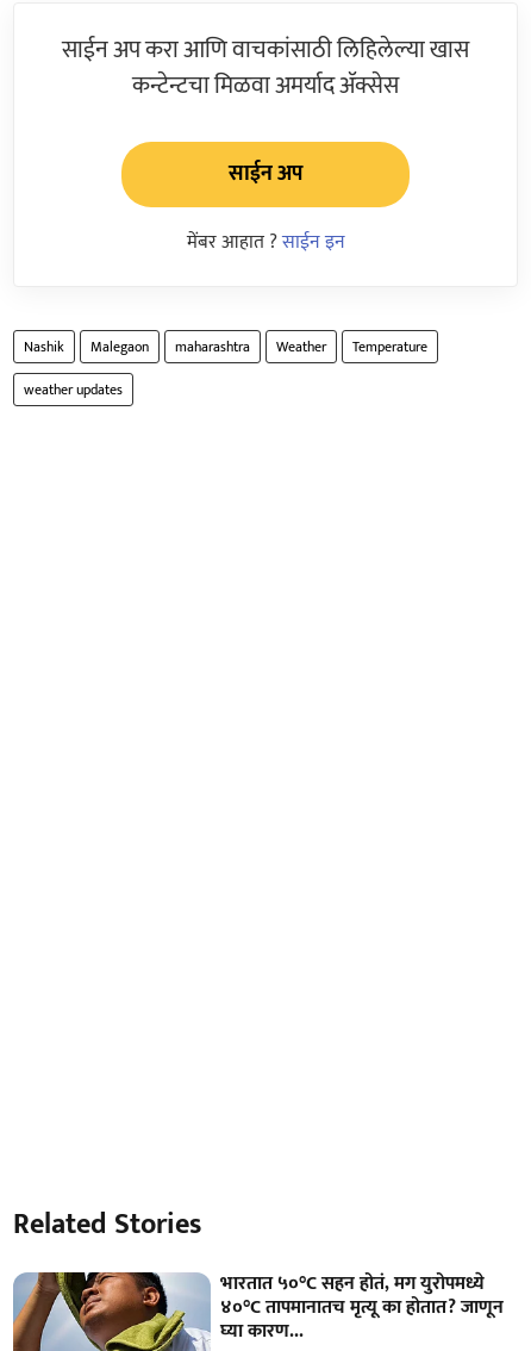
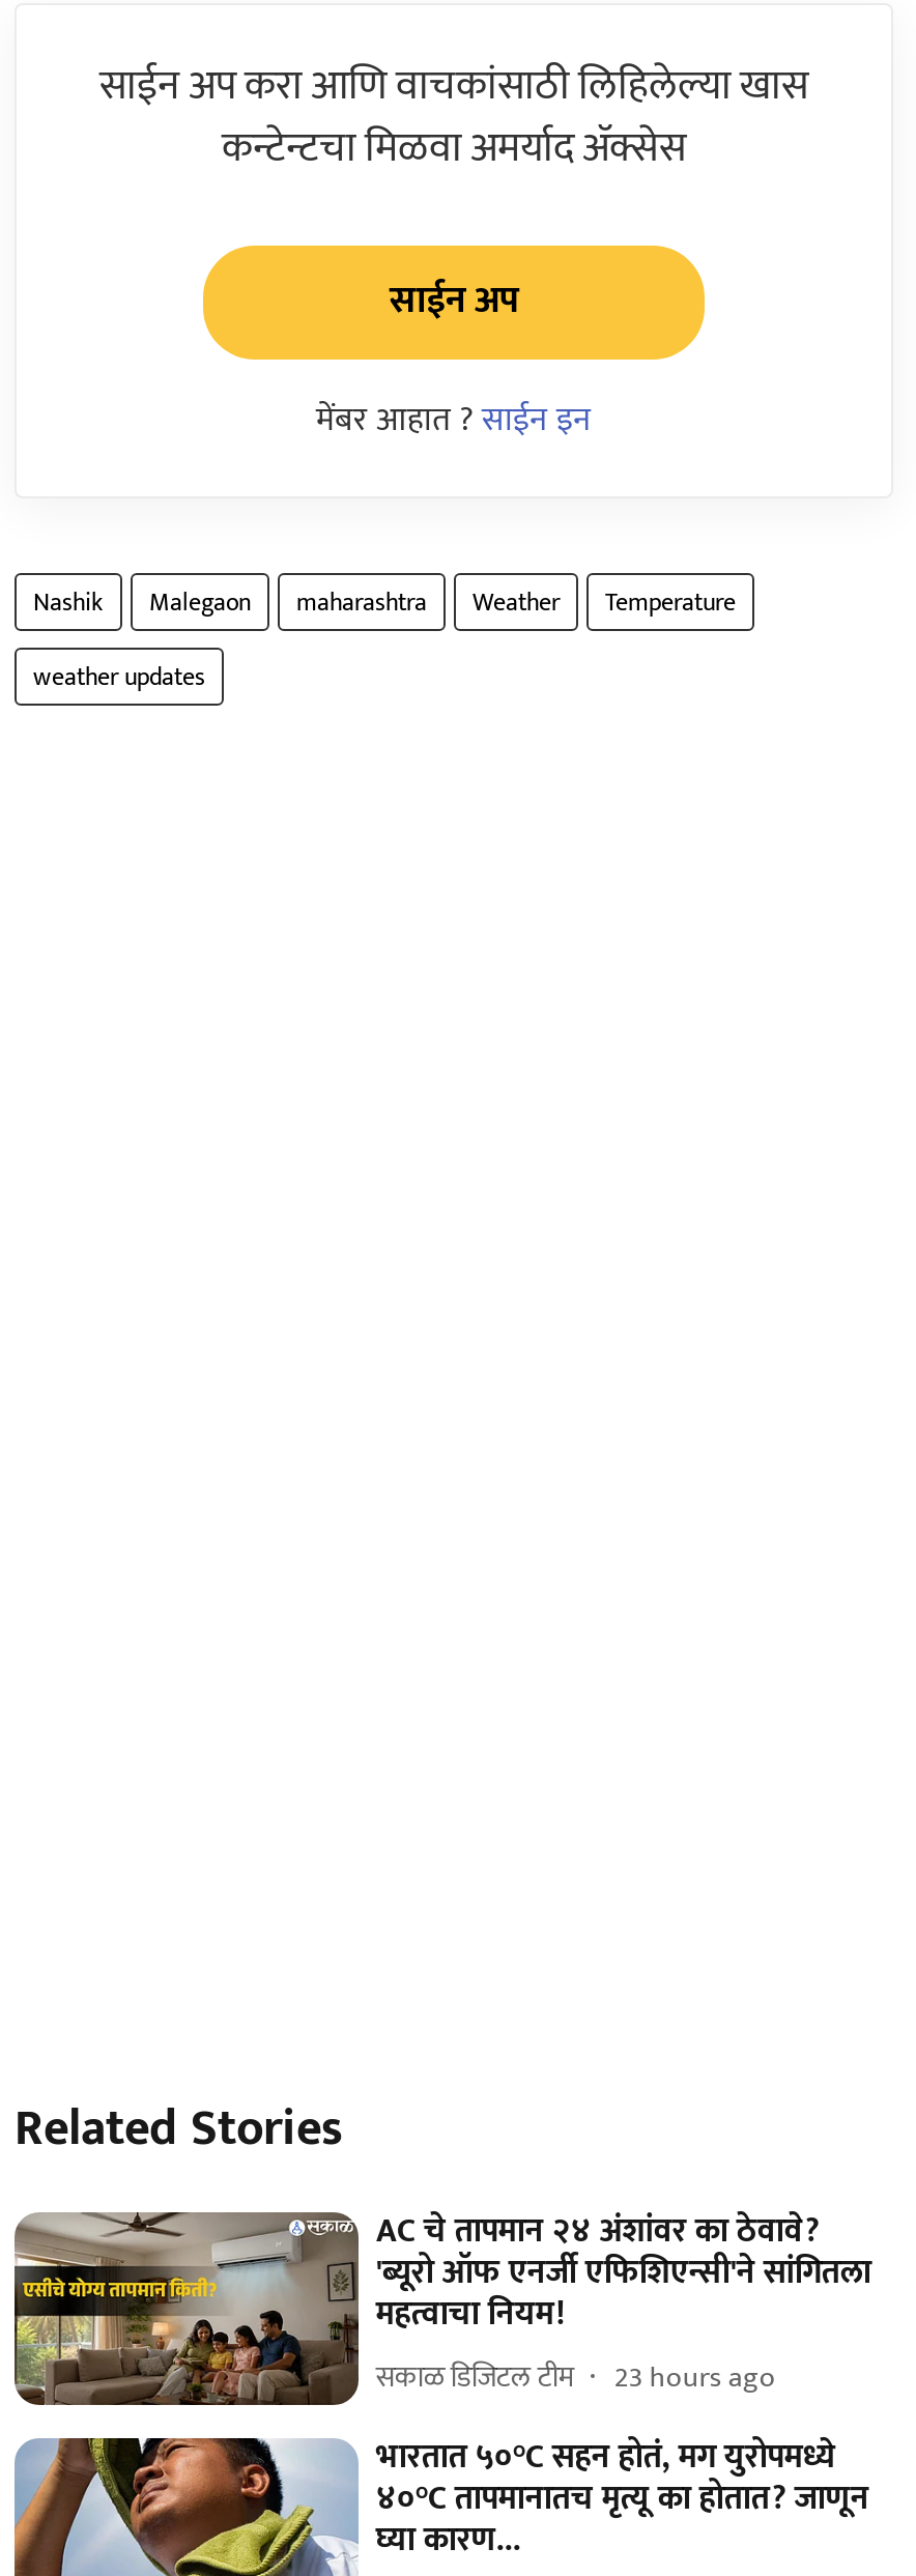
none -> [12,2203,871,2409] [image] | AC चे तापमान २४ अंशांवर का ठेवावे? | 'ब्यूरो ऑफ एनर्जी एफिशिएन्सी'ने सांगितला | महत्वाचा नियम! | सकाळ डिजिटल टीम | 23 hours ago

